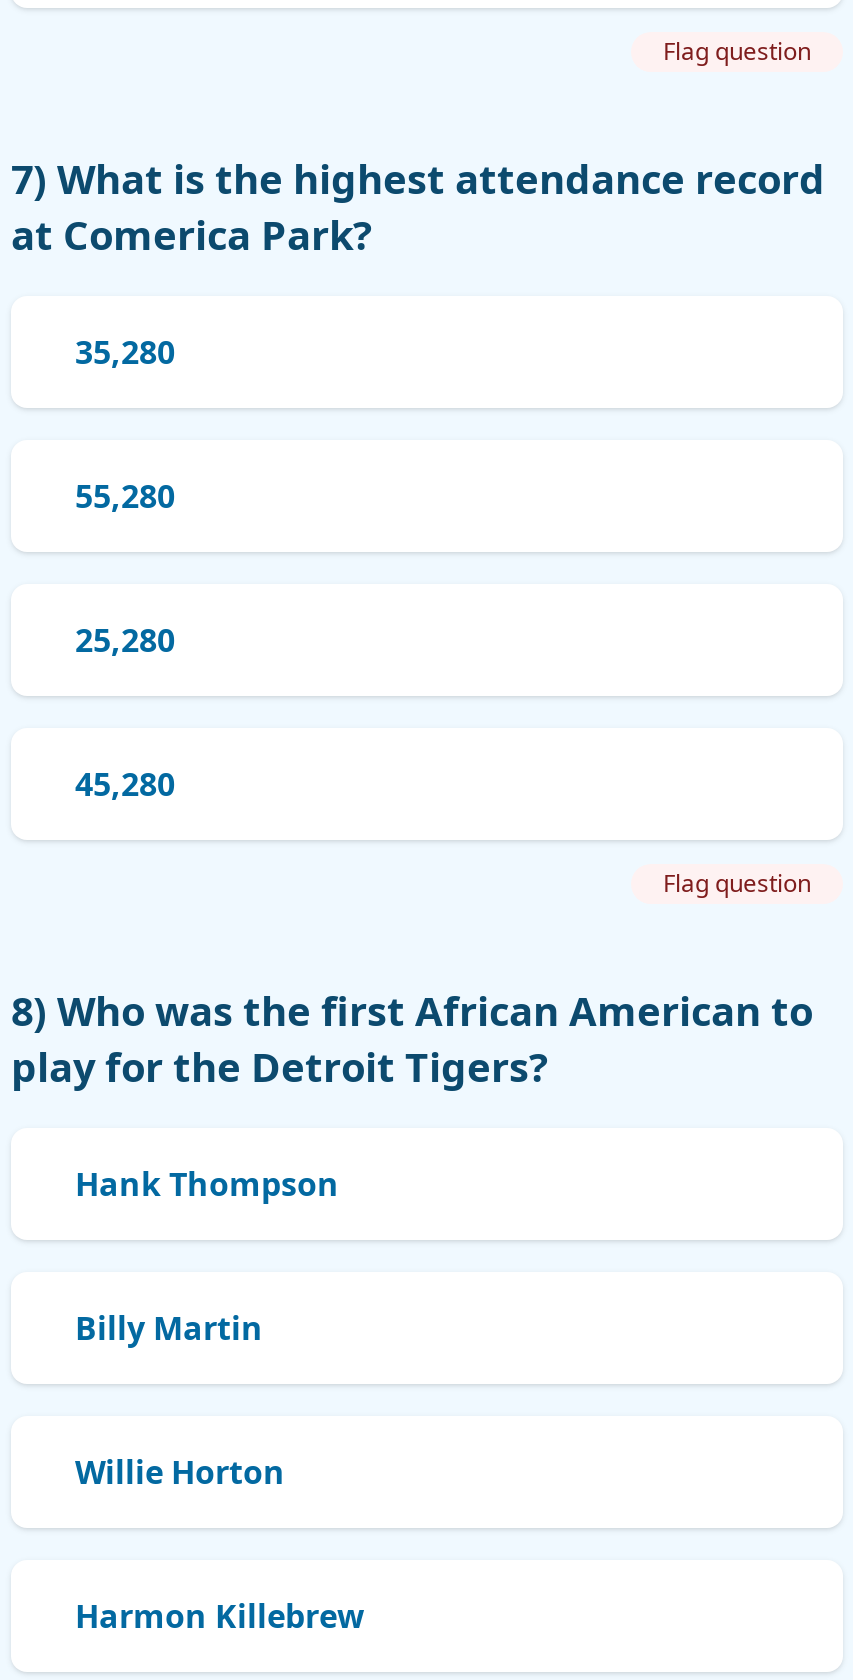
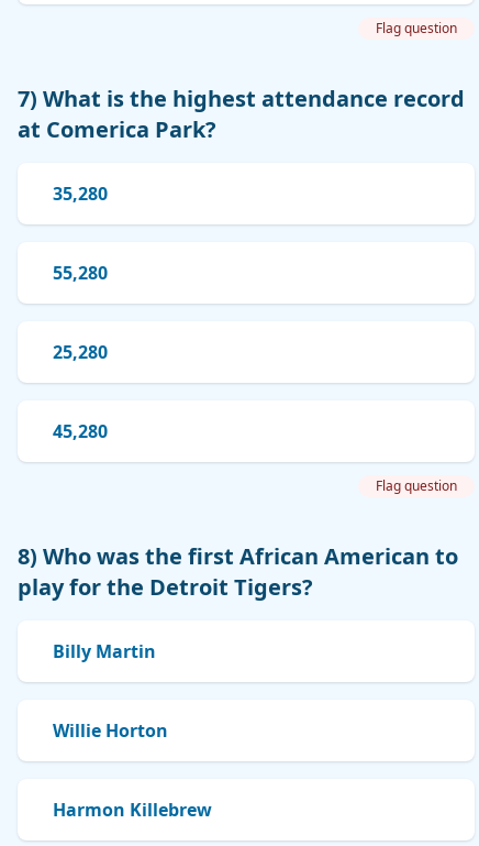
[75,1162,339,1206] Hank Thompson -> none

